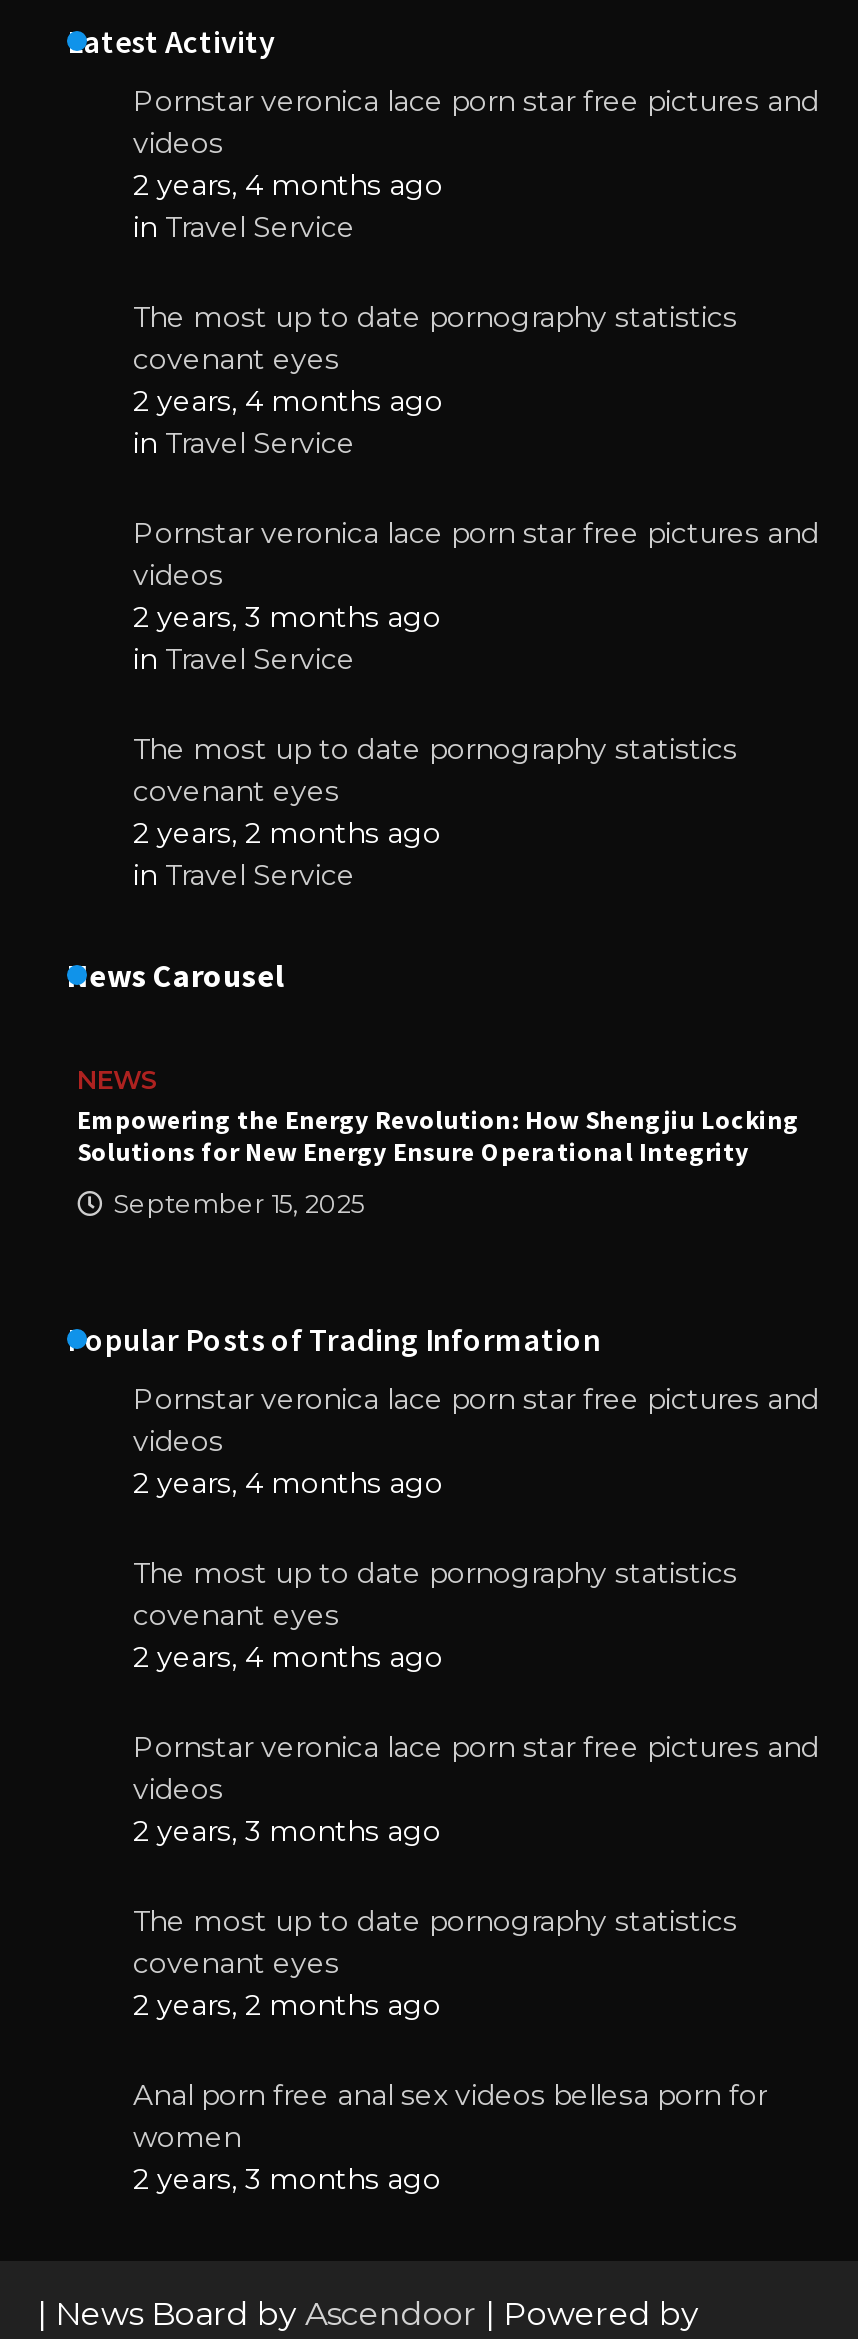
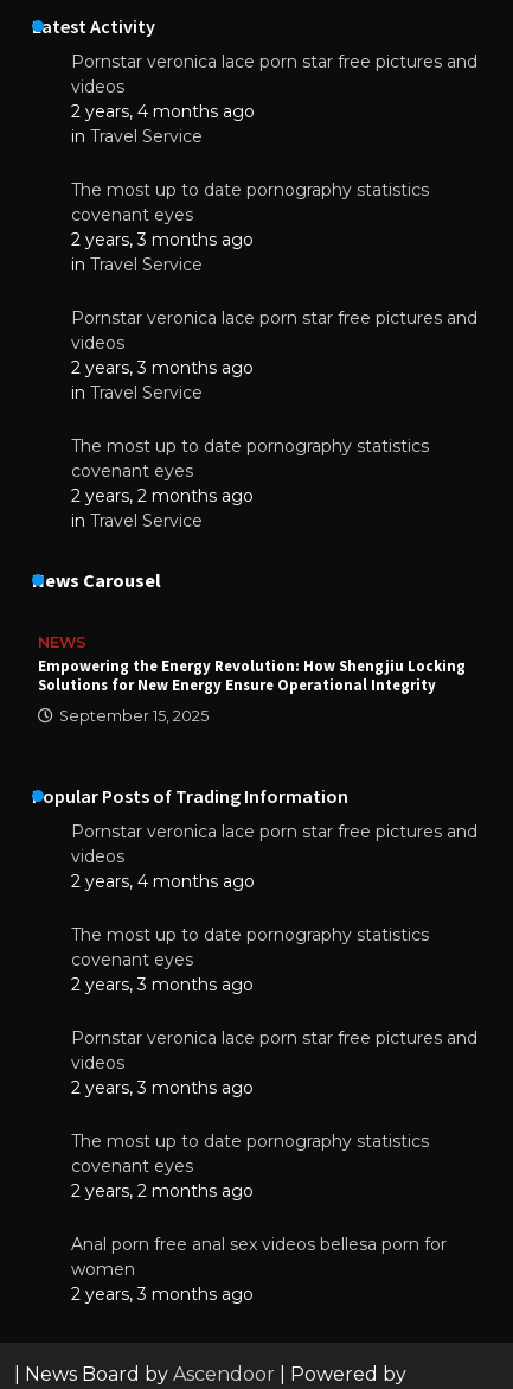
[133,382,443,418] 2 years, 4 months ago -> [71,228,254,250] 2 years, 3 months ago
[133,1638,443,1674] 2 years, 4 months ago -> [71,973,254,995] 2 years, 3 months ago

